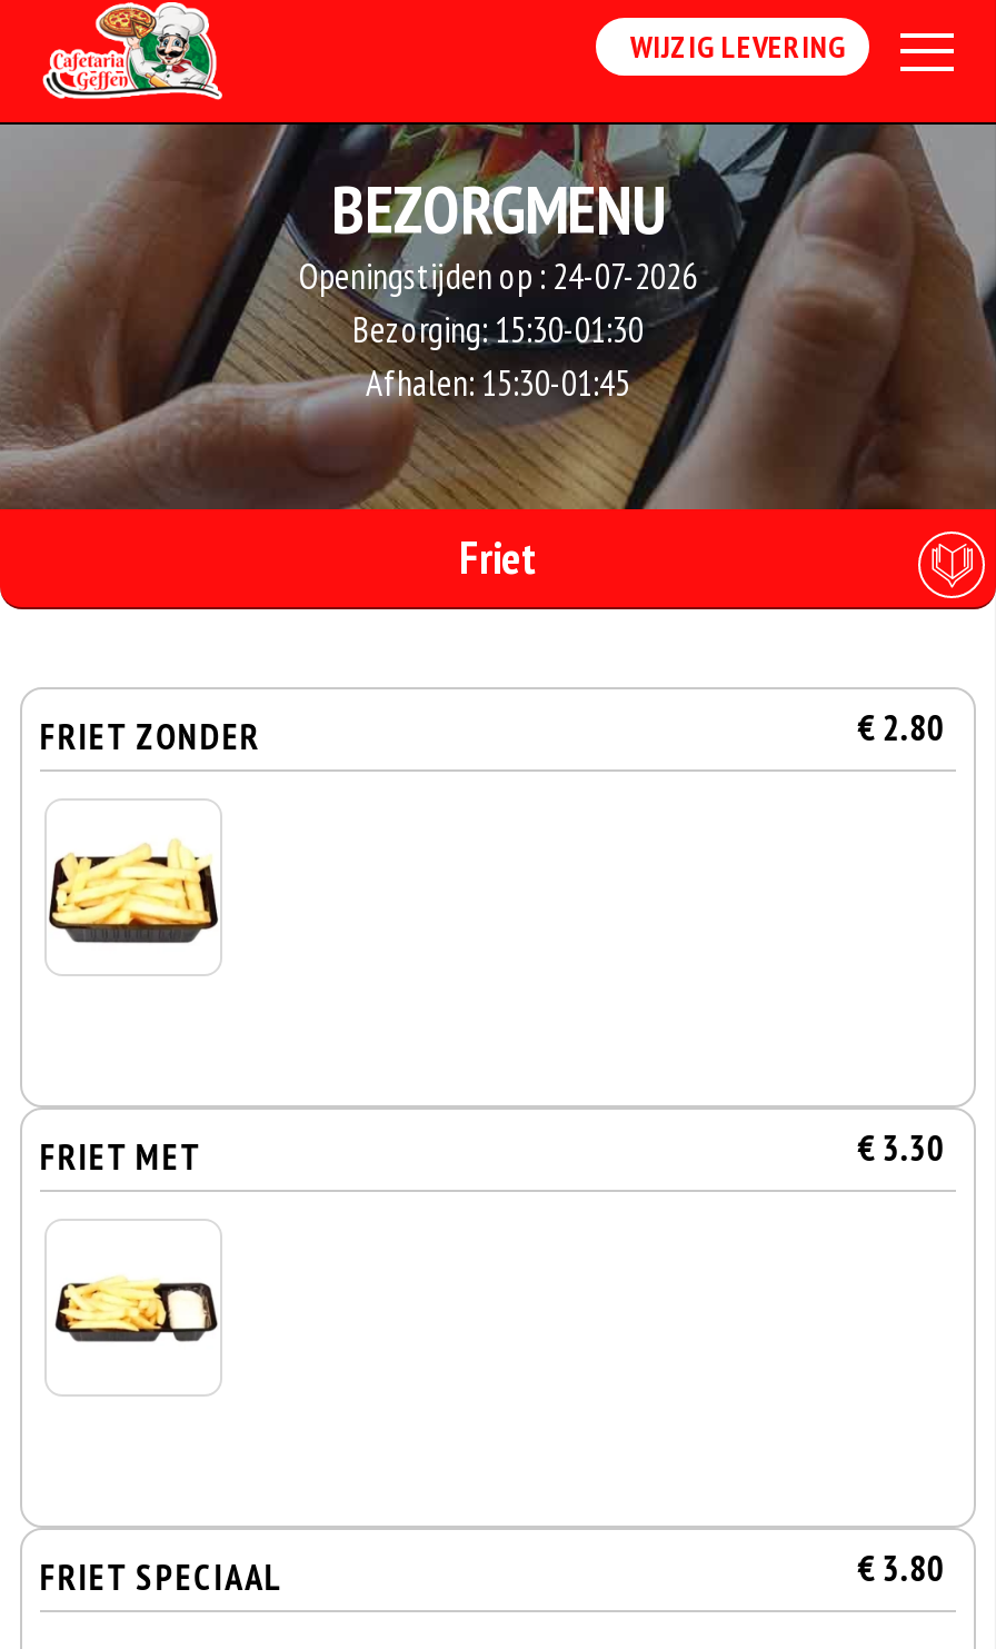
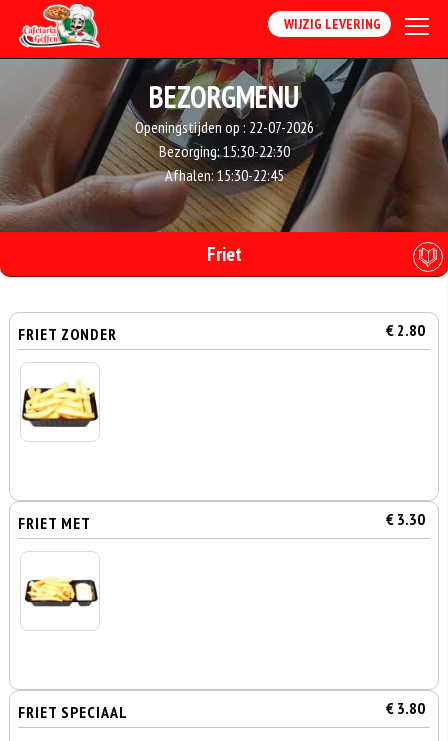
[299,254,697,298] Openingstijden op : 24-07-2026 -> [134,117,313,137] Openingstijden op : 22-07-2026
[352,307,644,351] Bezorging: 15:30-01:30 -> [158,141,289,161] Bezorging: 15:30-22:30
[366,360,630,405] Afhalen: 15:30-01:45 -> [164,165,283,185] Afhalen: 15:30-22:45

